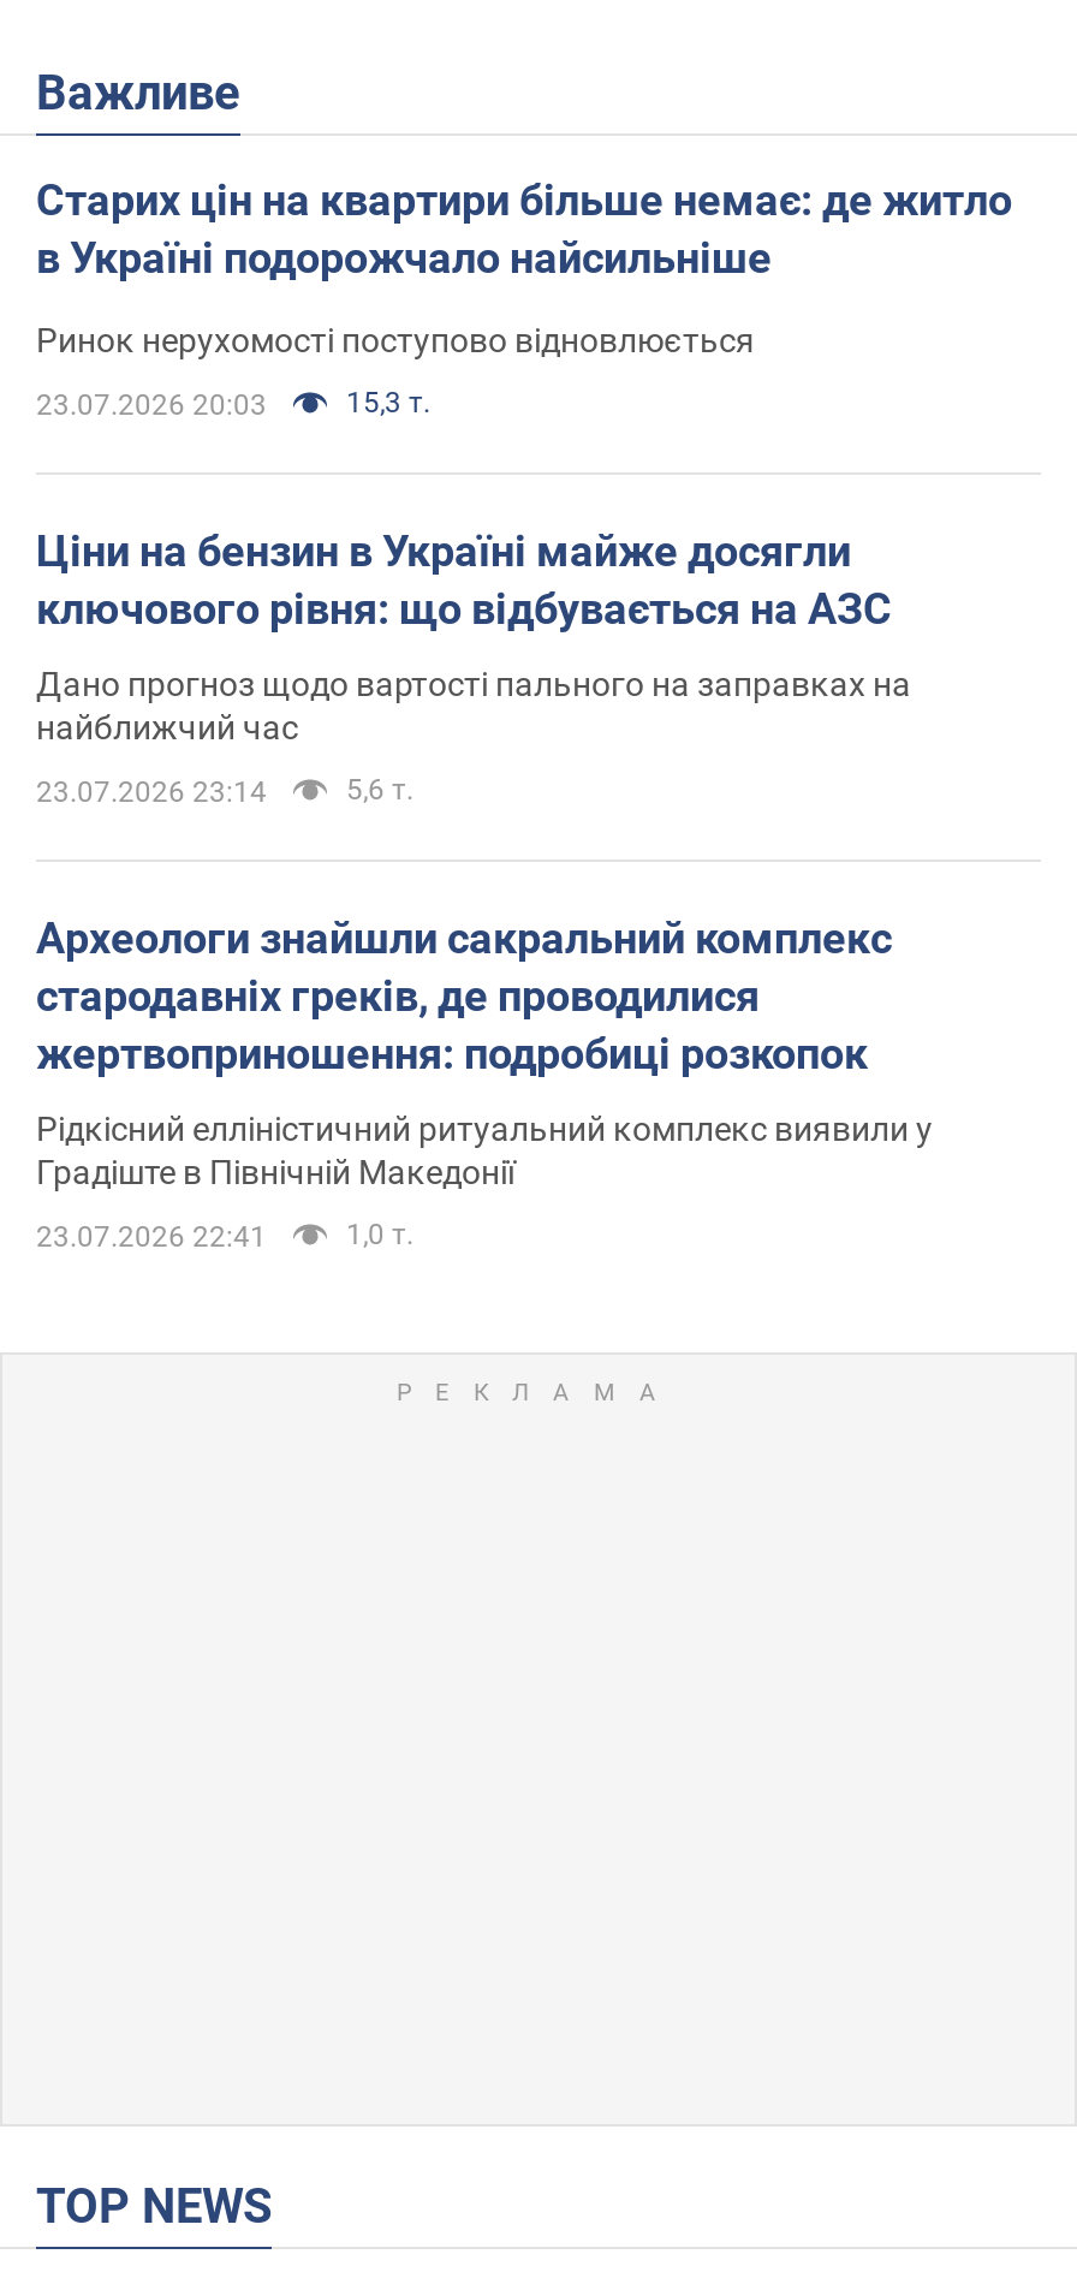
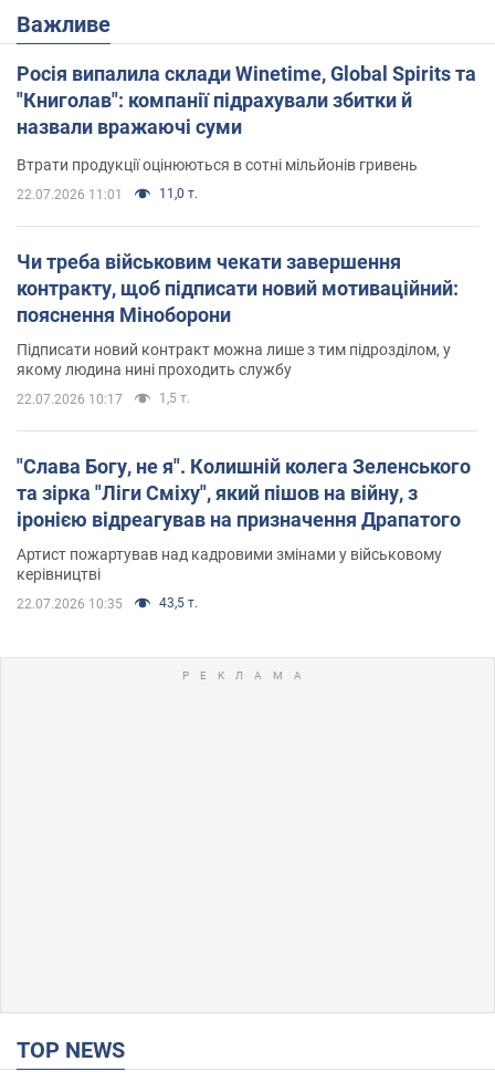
[36,174,1012,282] Старих цін на квартири більше немає: де житло | в Україні подорожчало найсильніше -> [17,62,476,138] Росія випалила склади Winetime, Global Spirits та | "Книголав": компанії підрахували збитки й | назвали вражаючі суми
[36,320,755,359] Ринок нерухомості поступово відновлюється -> [17,156,418,173] Втрати продукції оцінюються в сотні мільйонів гривень
[36,385,430,421] 23.07.2026 20:03 | 15,3 т. -> [17,186,198,202] 22.07.2026 11:01 | 11,0 т.
[36,525,892,633] Ціни на бензин в Україні майже досягли | ключового рівня: що відбувається на АЗС -> [17,250,459,326] Чи треба військовим чекати завершення | контракту, щоб підписати новий мотиваційний: | пояснення Міноборони
[36,664,911,746] Дано прогноз щодо вартості пального на заправках на | найближчий час -> [17,340,451,378] Підписати новий контракт можна лише з тим підрозділом, у | якому людина нині проходить службу
[36,772,413,808] 23.07.2026 23:14 | 5,6 т. -> [17,390,190,407] 22.07.2026 10:17 | 1,5 т.
[36,912,892,1078] Археологи знайшли сакральний комплекс | стародавніх греків, де проводилися | жертвоприношення: подробиці розкопок -> [17,454,471,531] "Слава Богу, не я". Колишній колега Зеленського | та зірка "Ліги Сміху", який пішов на війну, з | іронією відреагував на призначення Драпатого
[36,1109,933,1191] Рідкісний елліністичний ритуальний комплекс виявили у | Градіште в Північній Македонії -> [17,545,442,583] Артист пожартував над кадровими змінами у військовому | керівництві
[36,1217,413,1253] 23.07.2026 22:41 | 1,0 т. -> [17,595,198,611] 22.07.2026 10:35 | 43,5 т.

